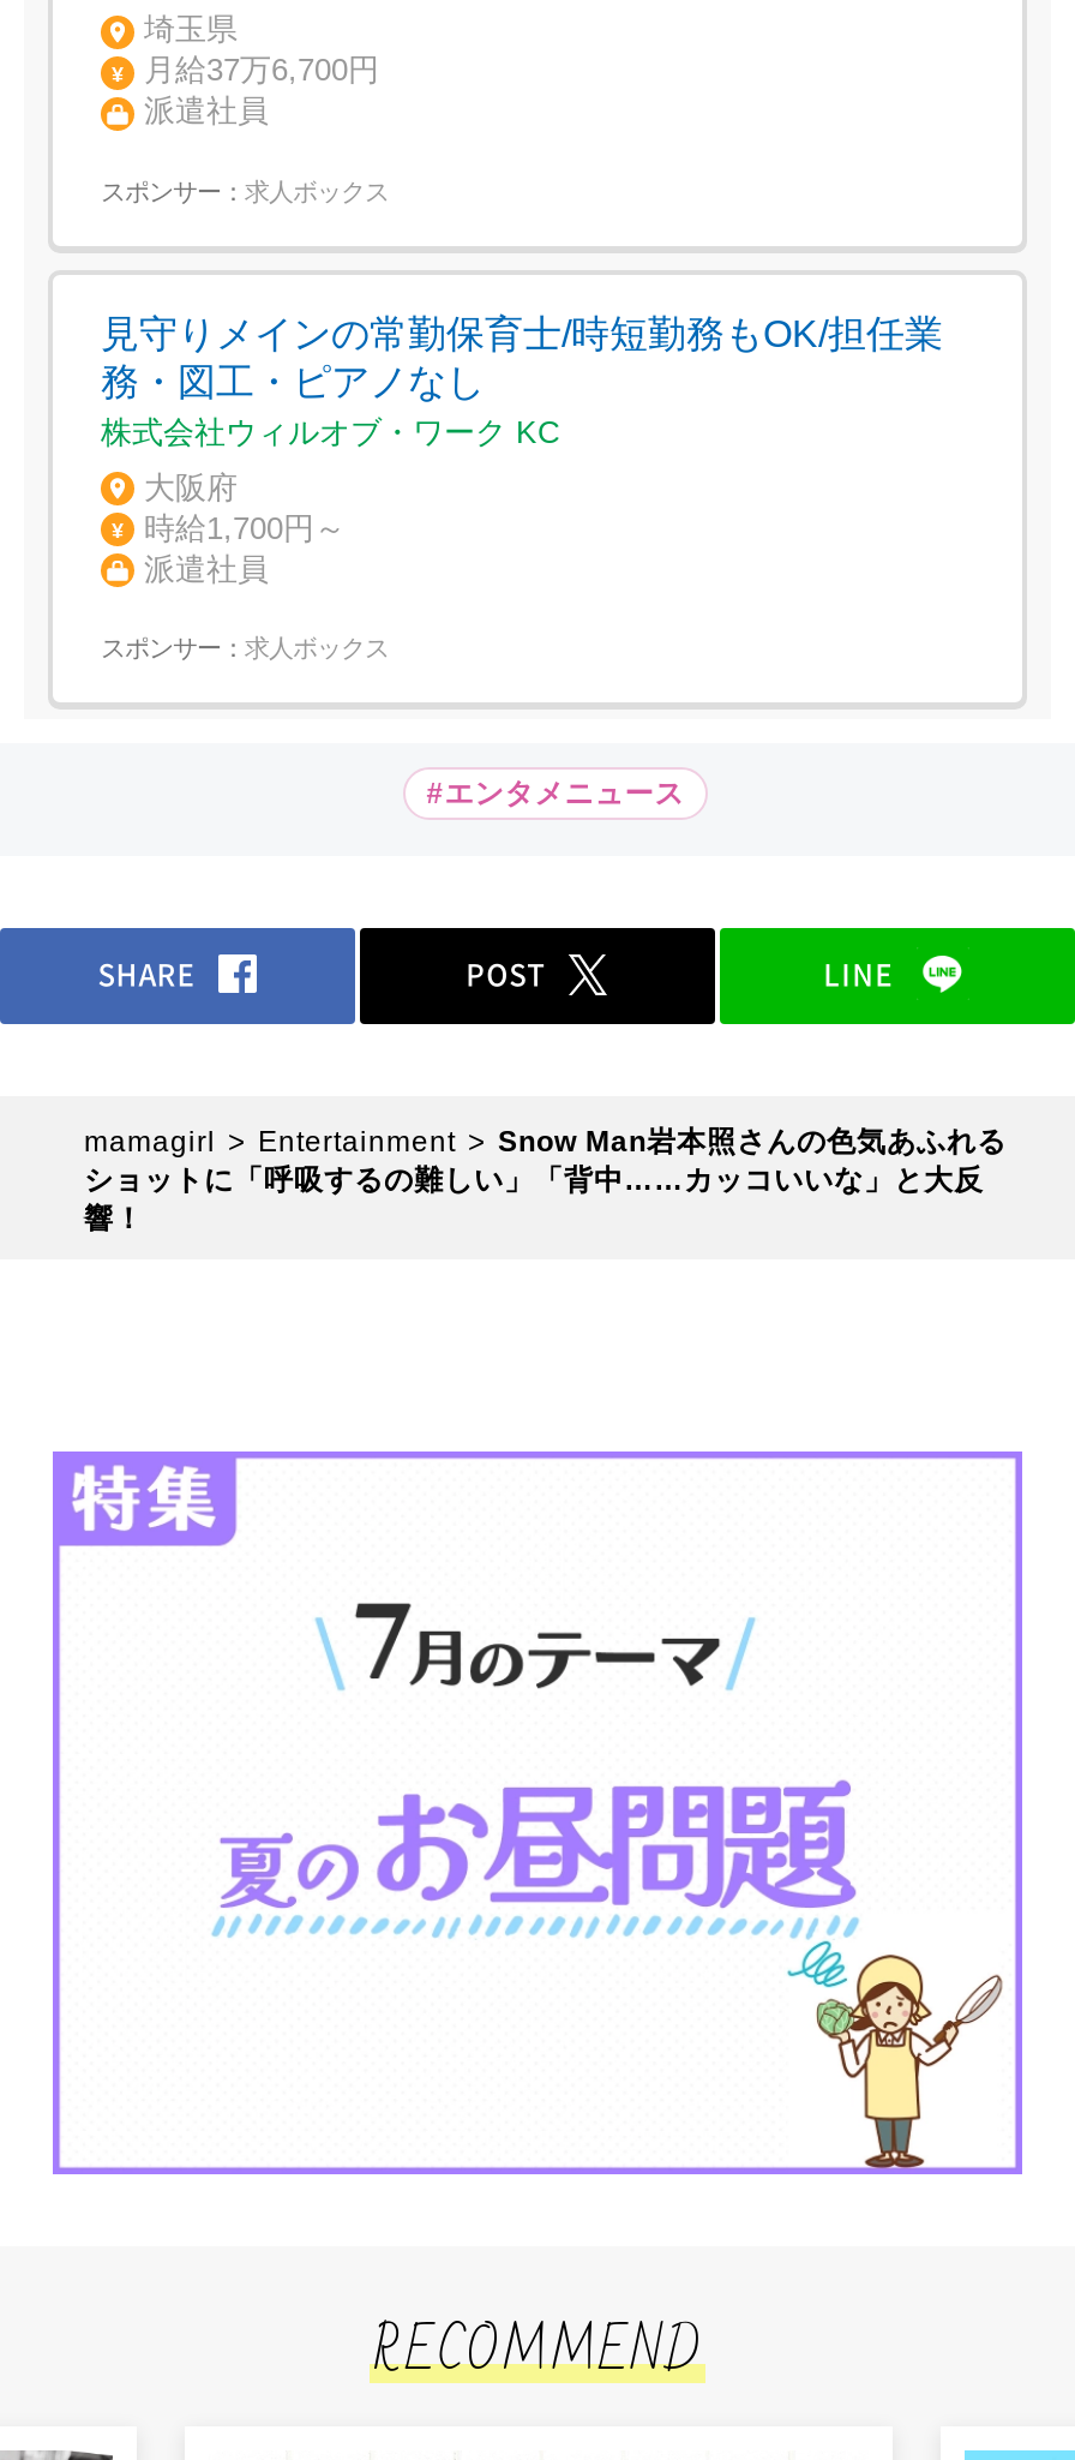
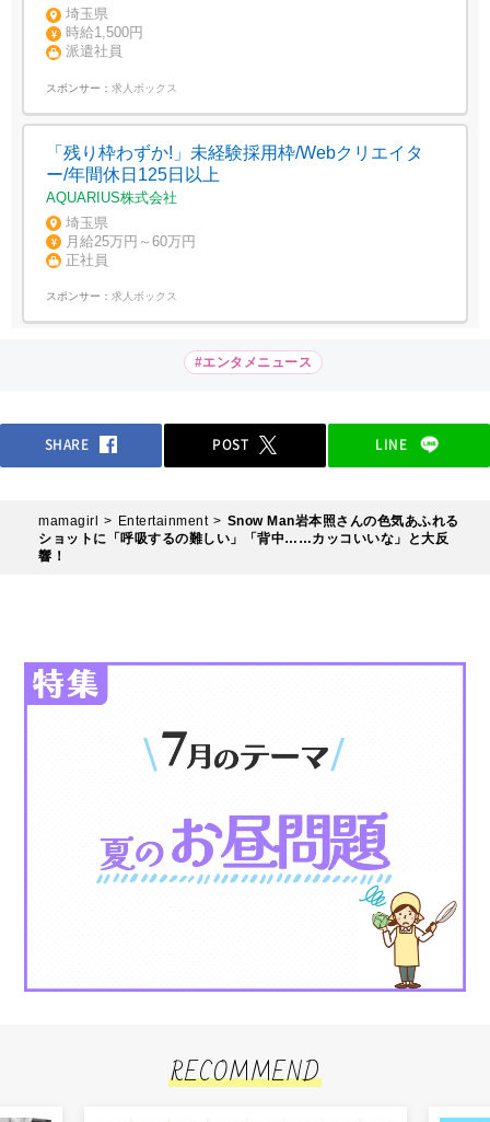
[144,53,379,89] 月給37万6,700円 -> [66,25,143,41] 時給1,500円
[101,312,943,449] 見守りメインの常勤保育士/時短勤務もOK/担任業 | 務・図工・ピアノなし | 株式会社ウィルオブ・ワーク KC -> [46,143,423,205] 「残り枠わずか!」未経験採用枠/Webクリエイタ | ー/年間休日125日以上 | AQUARIUS株式会社
[144,468,346,586] 大阪府 | 時給1,700円～ | 派遣社員 -> [66,214,196,268] 埼玉県 | 月給25万円～60万円 | 正社員

